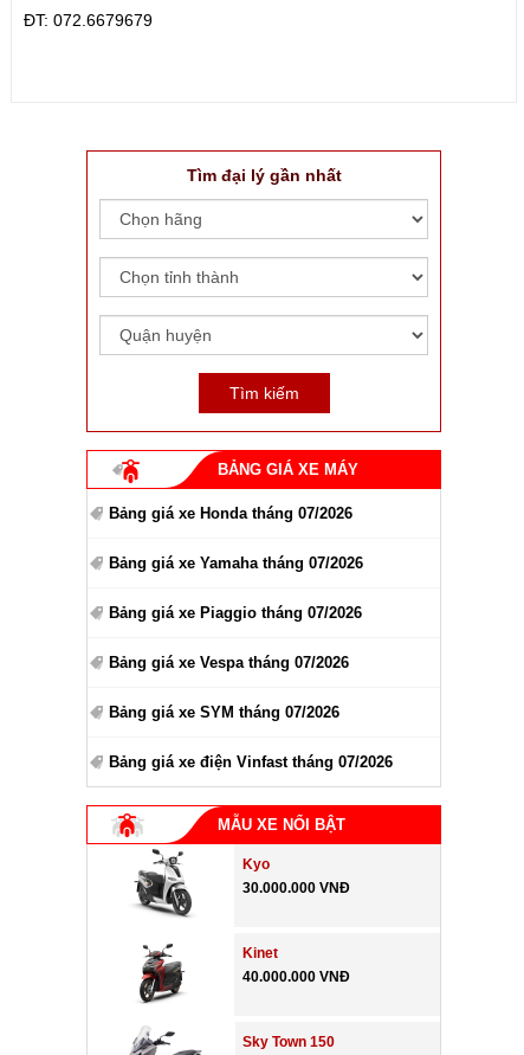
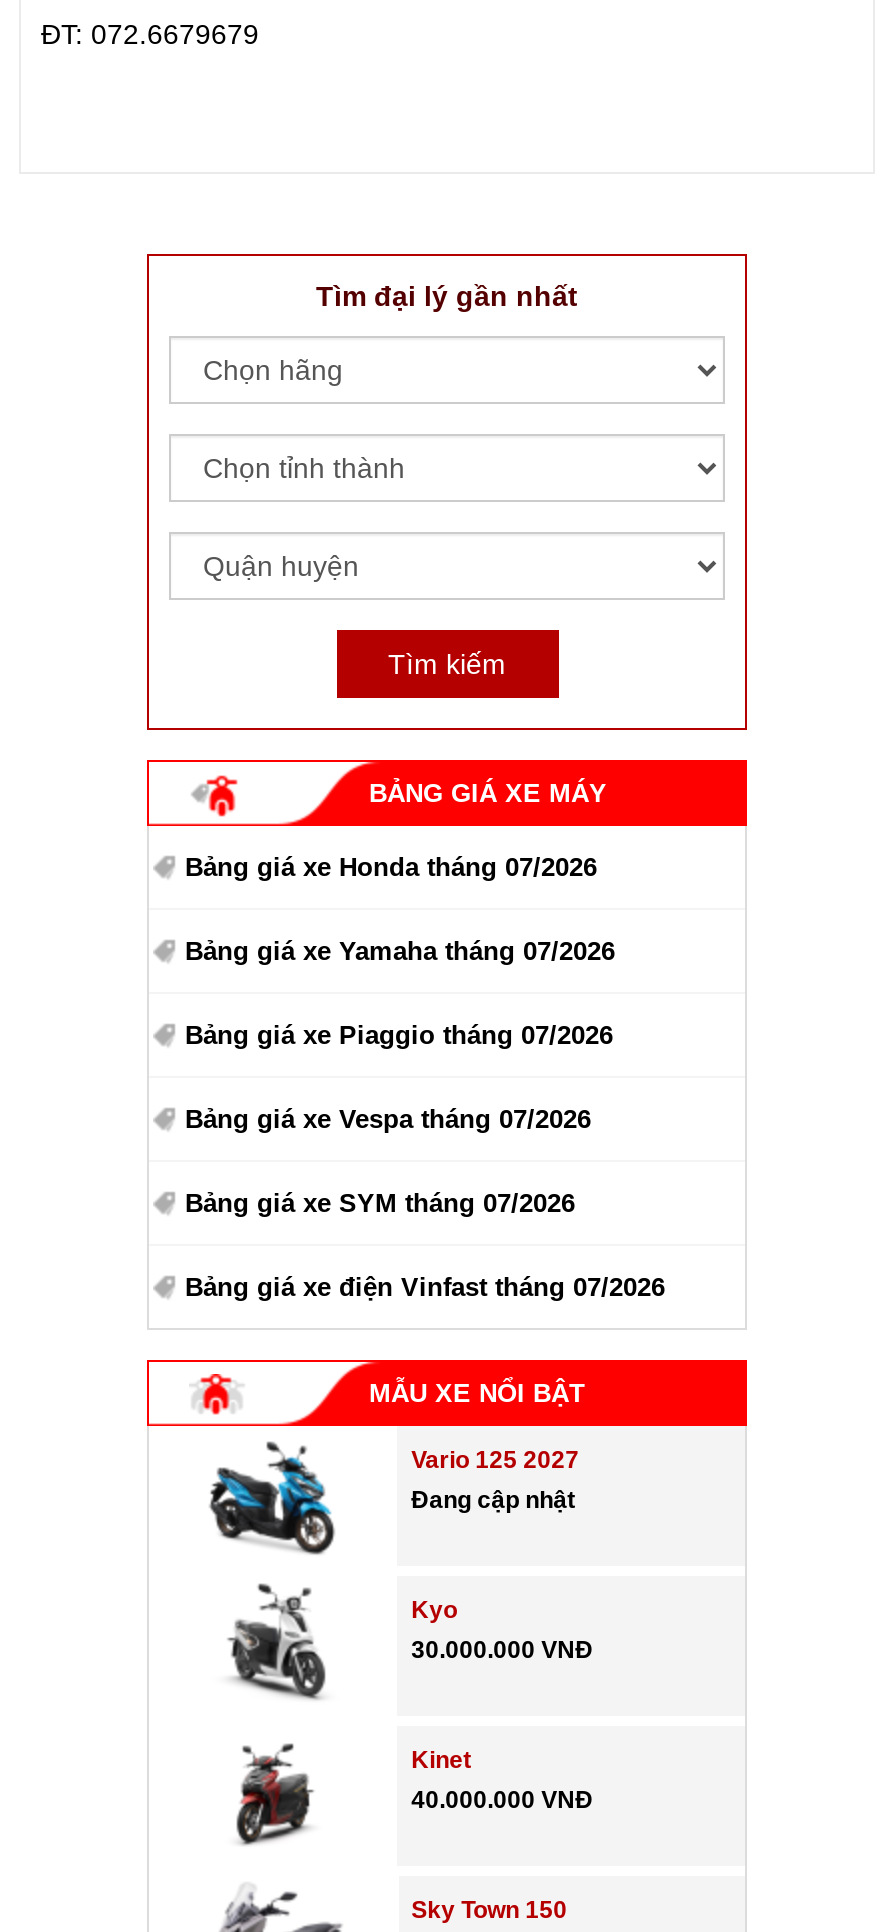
none -> [209,1434,579,1556] [image] | Vario 125 2027 | Đang cập nhật

